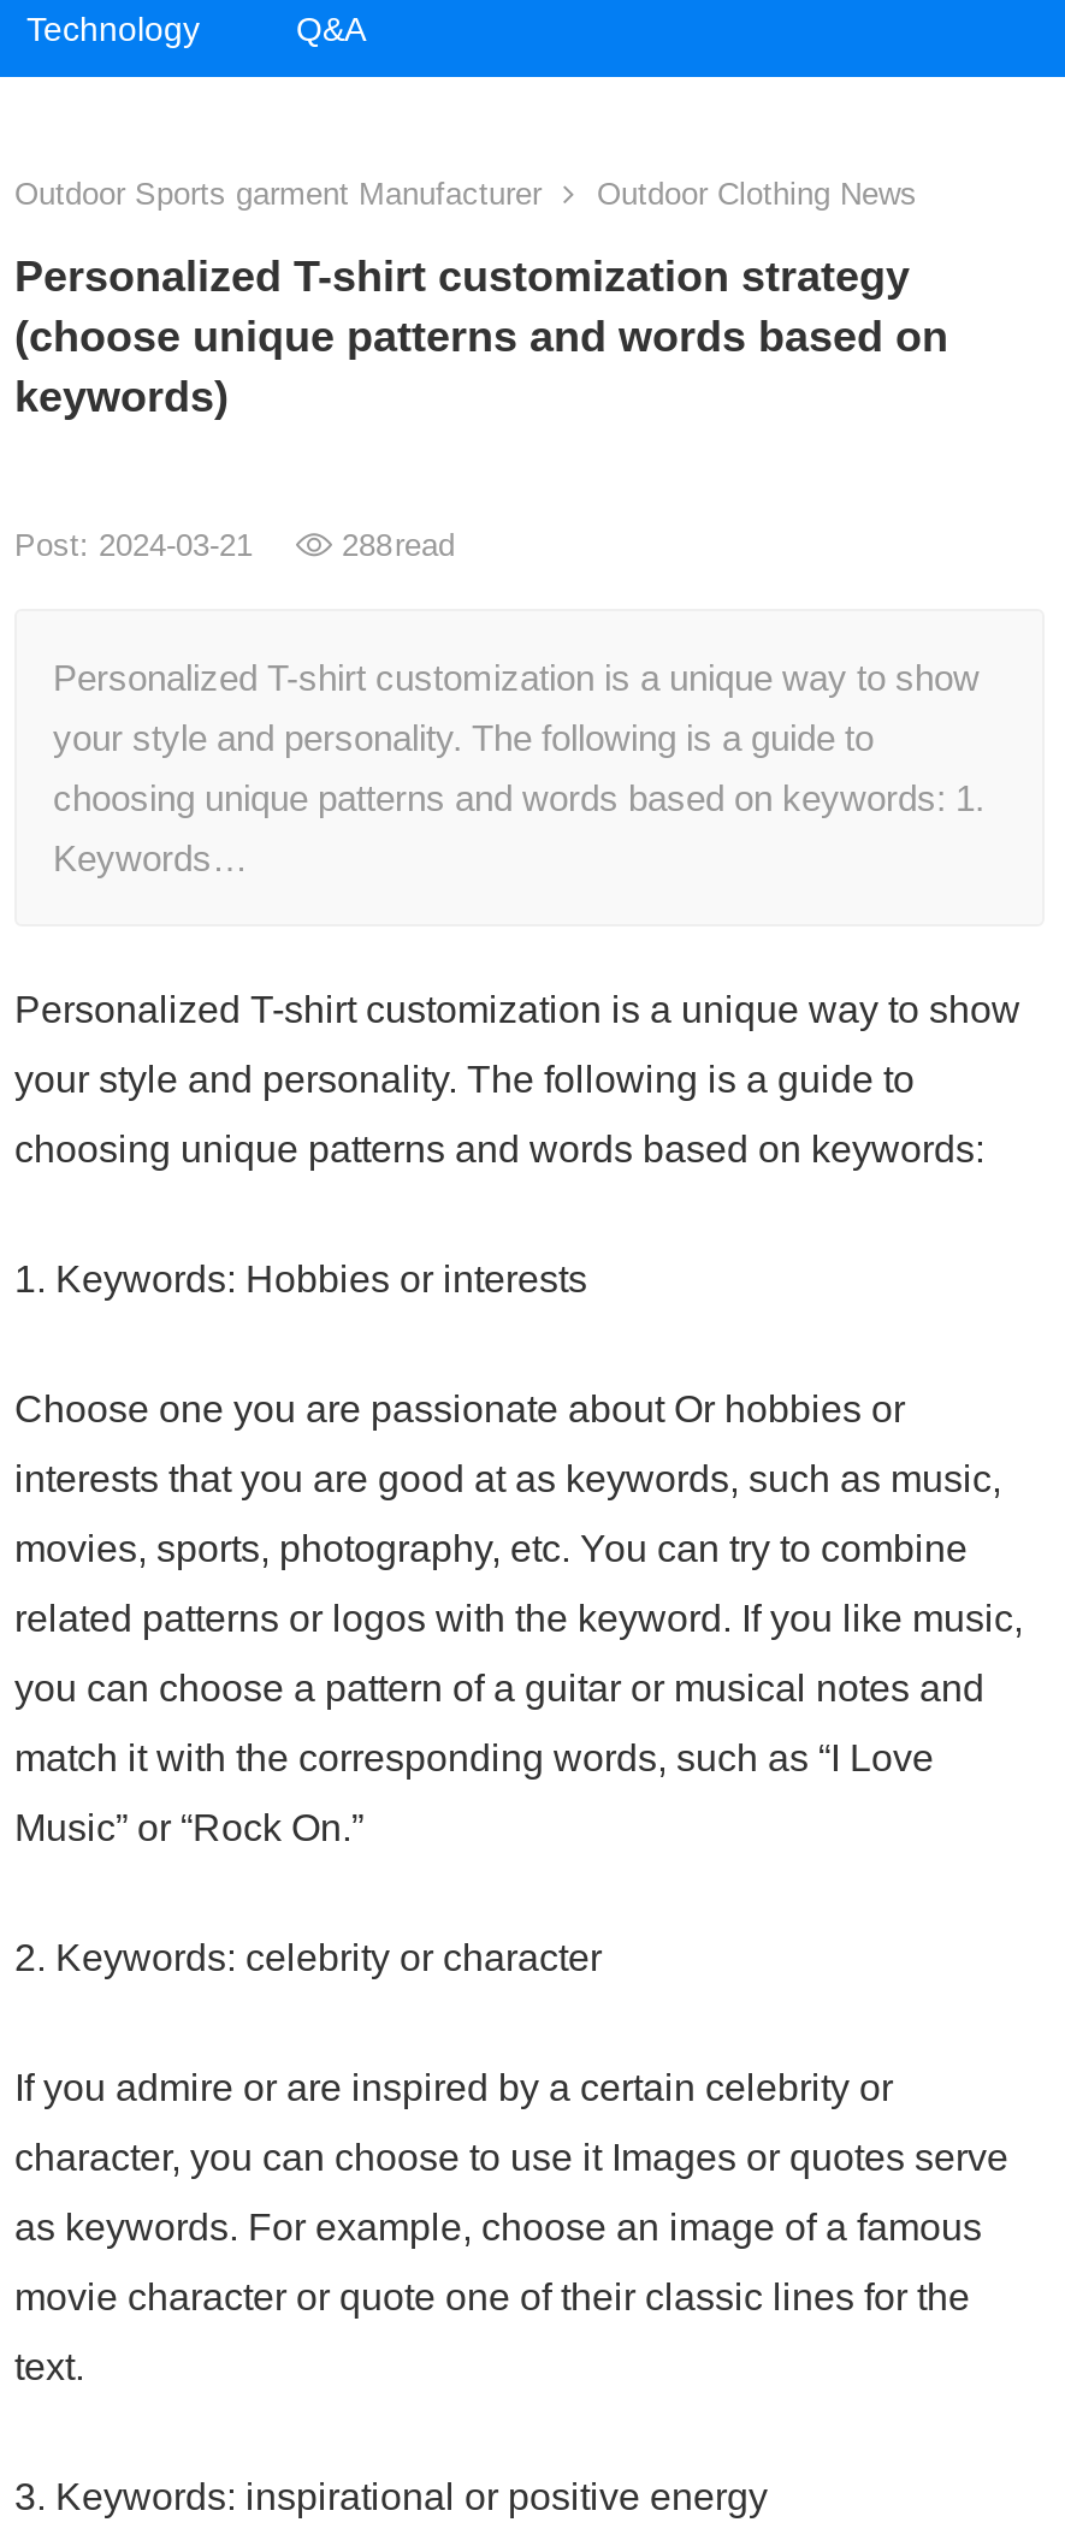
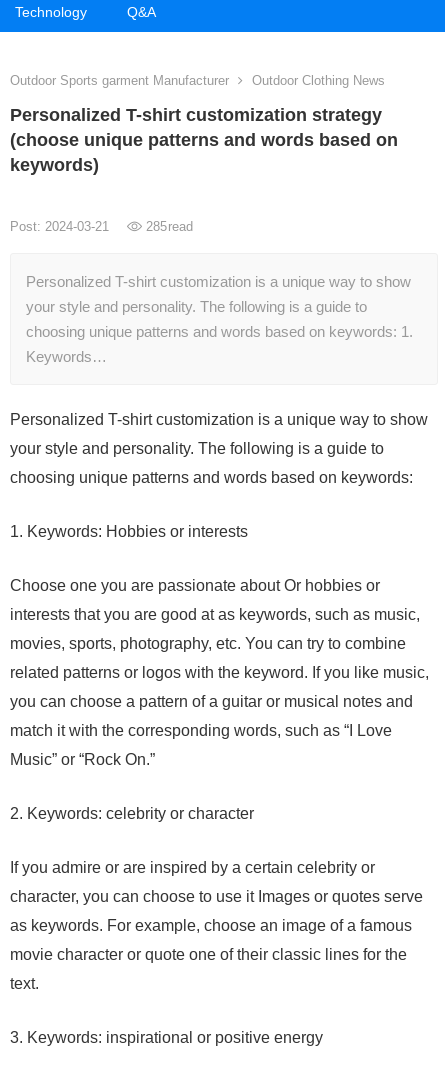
[14,527,455,563] Post: 2024-03-21 288read -> [10,219,193,234] Post: 2024-03-21 285read

